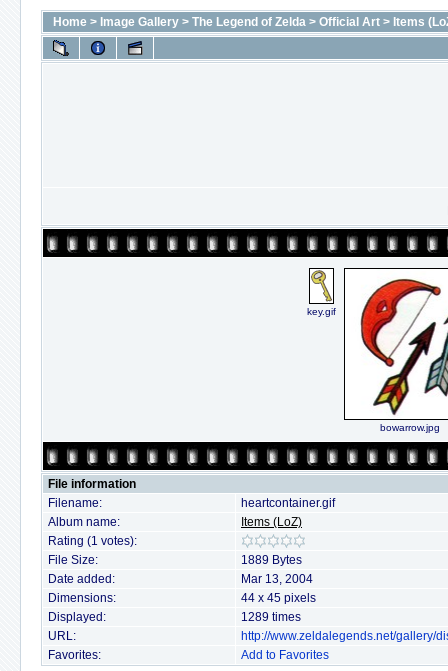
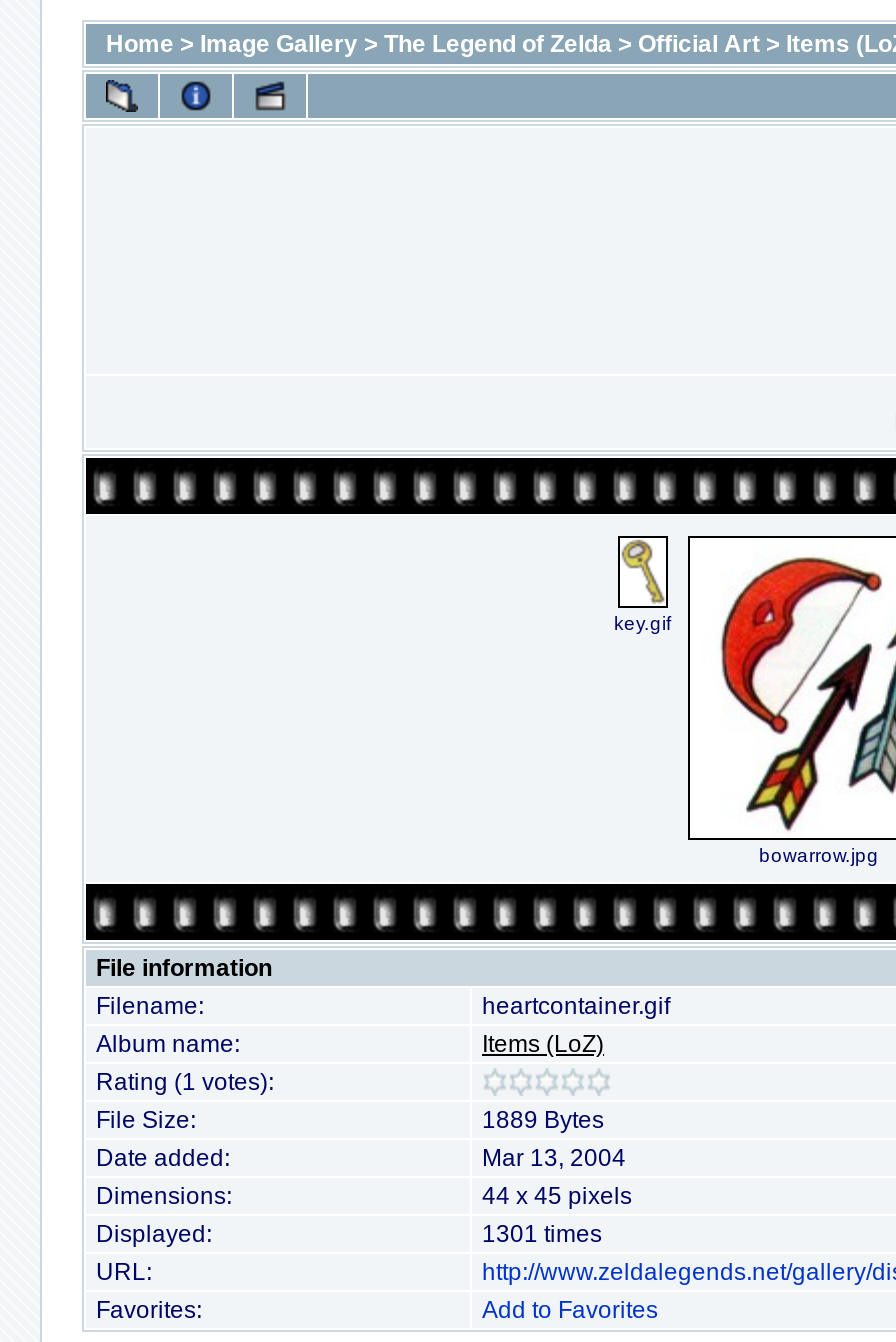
[241,610,301,624] 1289 times -> [482,1220,602,1248] 1301 times

